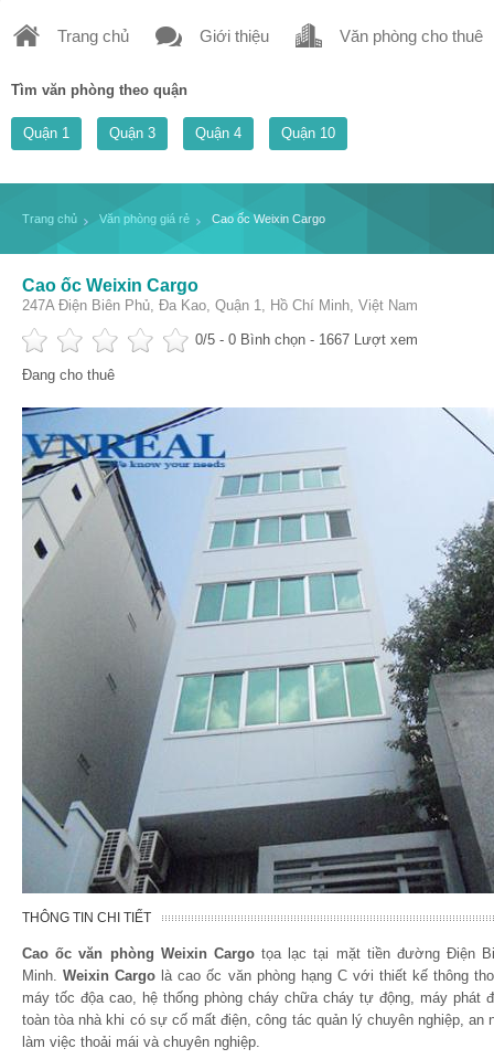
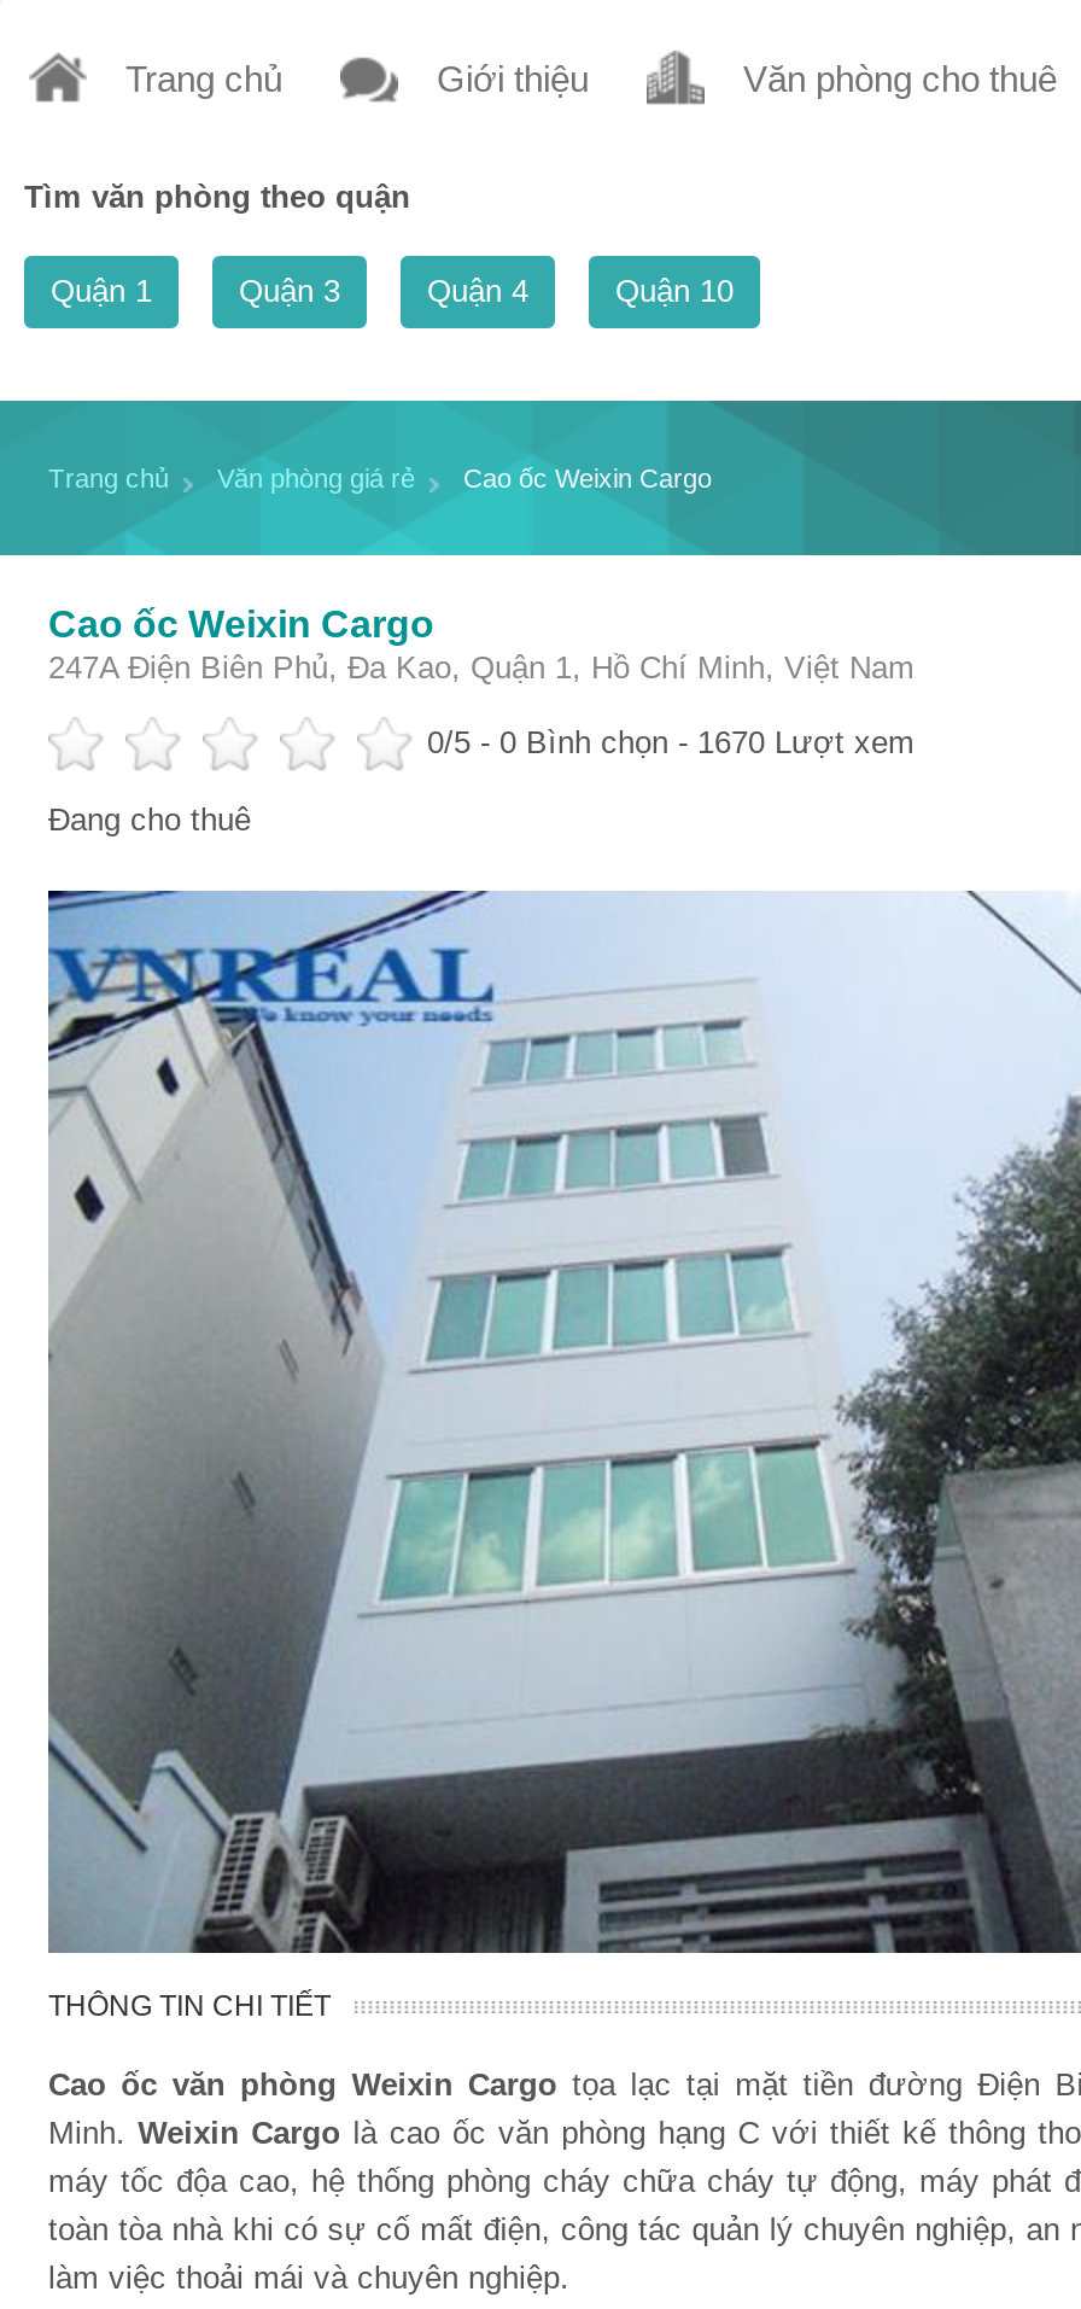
[195,331,418,348] 0/5 - 0 Bình chọn - 1667 Lượt xem -> [427,724,915,760] 0/5 - 0 Bình chọn - 1670 Lượt xem

